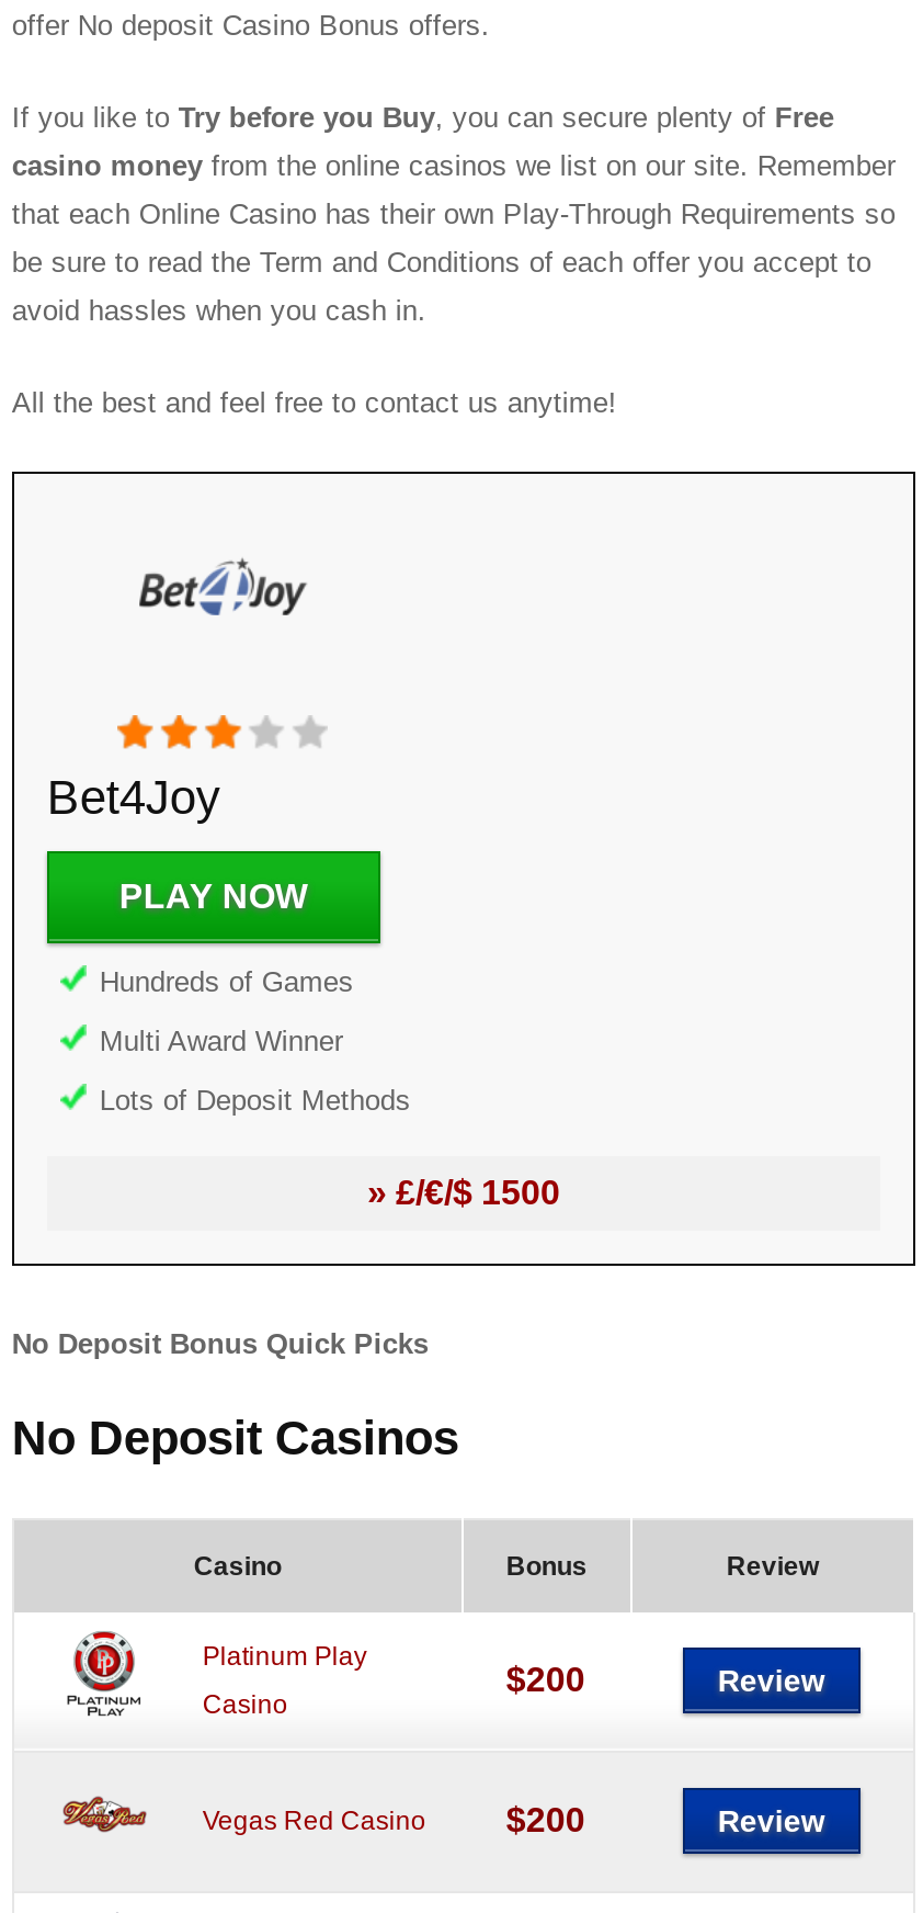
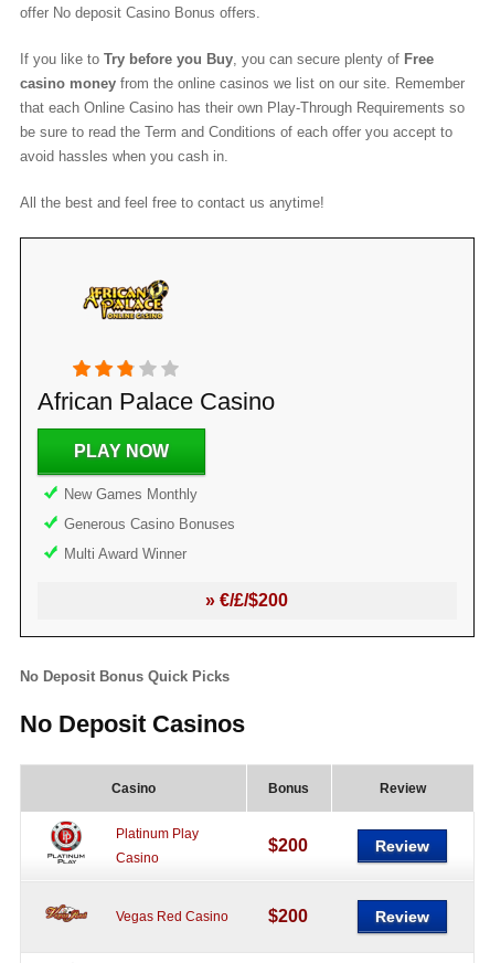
[139,557,308,634] [image] -> [83,279,170,320] [image]
[47,770,220,825] Bet4Joy -> [37,388,275,415] African Palace Casino
[100,965,354,998] Hundreds of Games -> [64,486,235,532] New Games Monthly | Generous Casino Bonuses
moved [100,1025,343,1057] -> [64,546,186,562]: Multi Award Winner
[100,1084,560,1211] Lots of Deposit Methods | » £/€/$ 1500 -> [206,591,289,610] » €/£/$200

